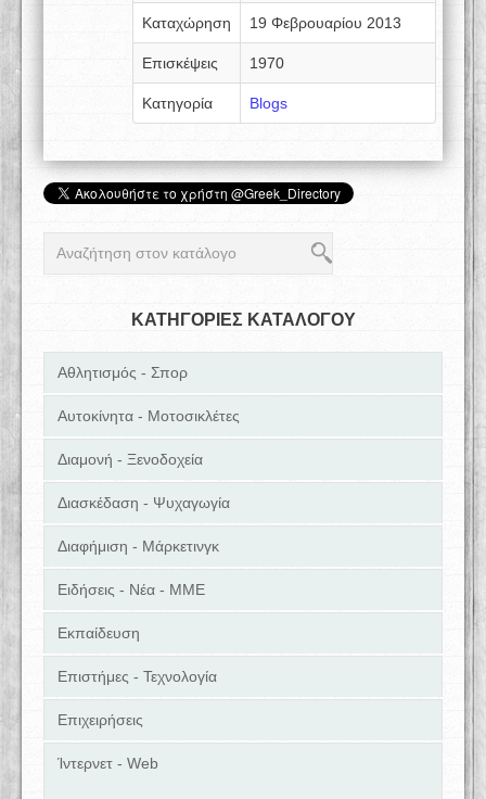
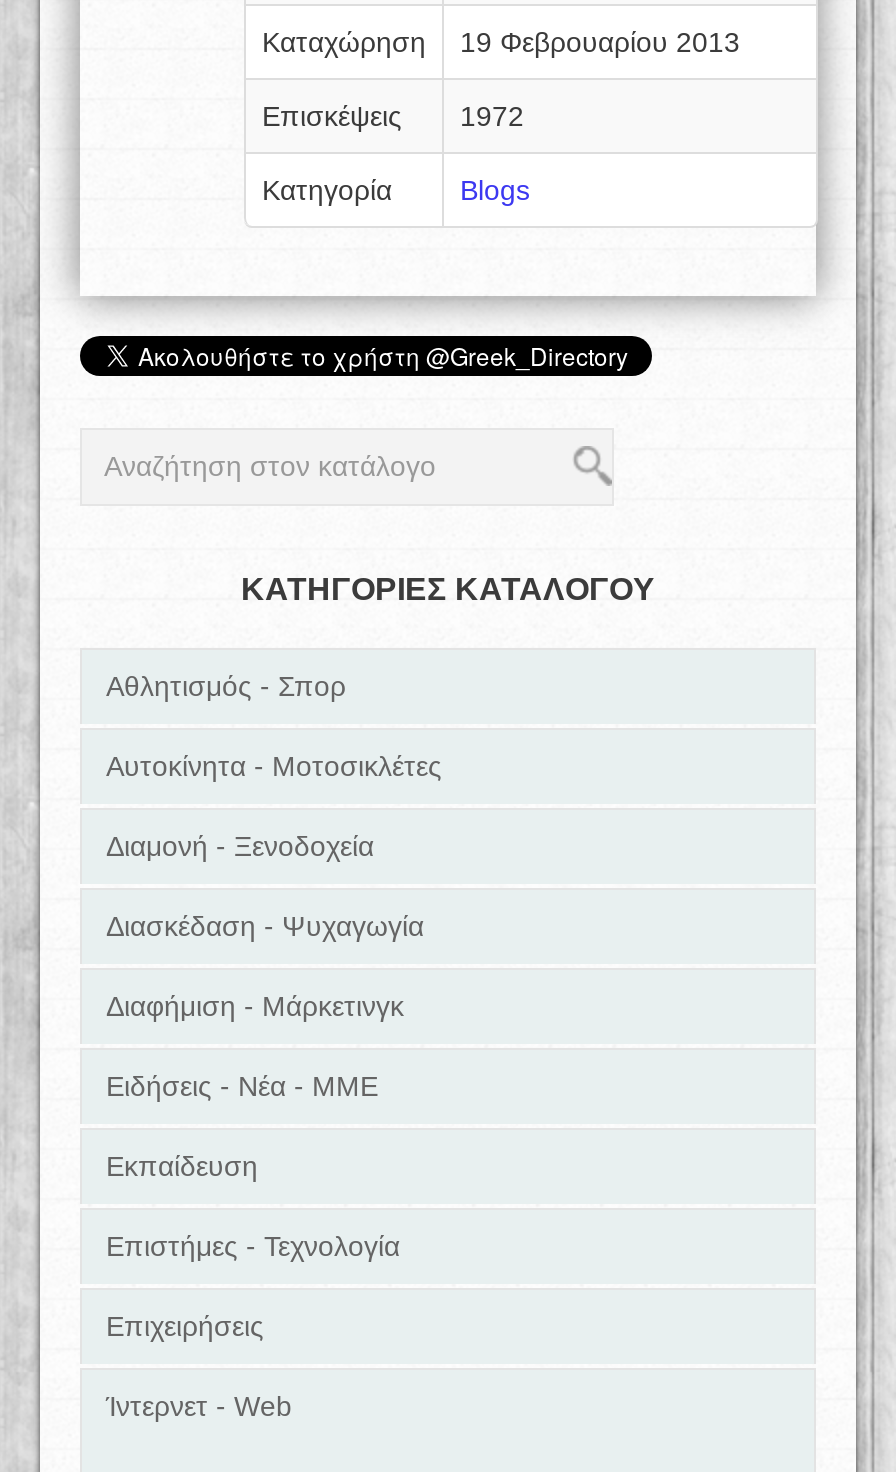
[142,54,284,72] Επισκέψεις 1970 -> [262,100,524,132] Επισκέψεις 1972

